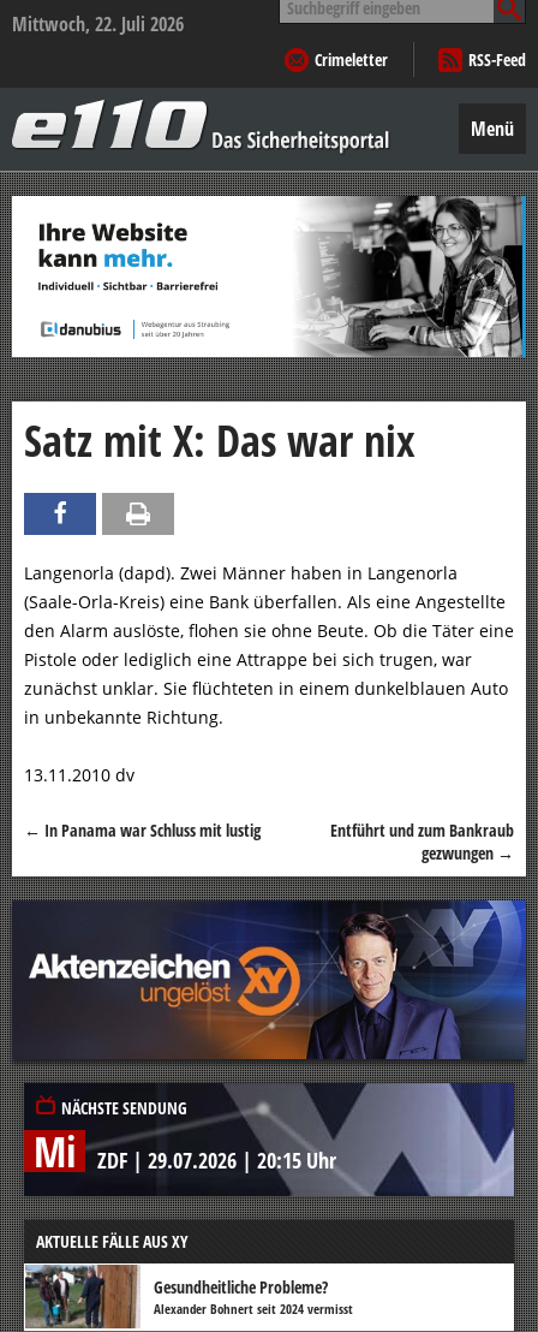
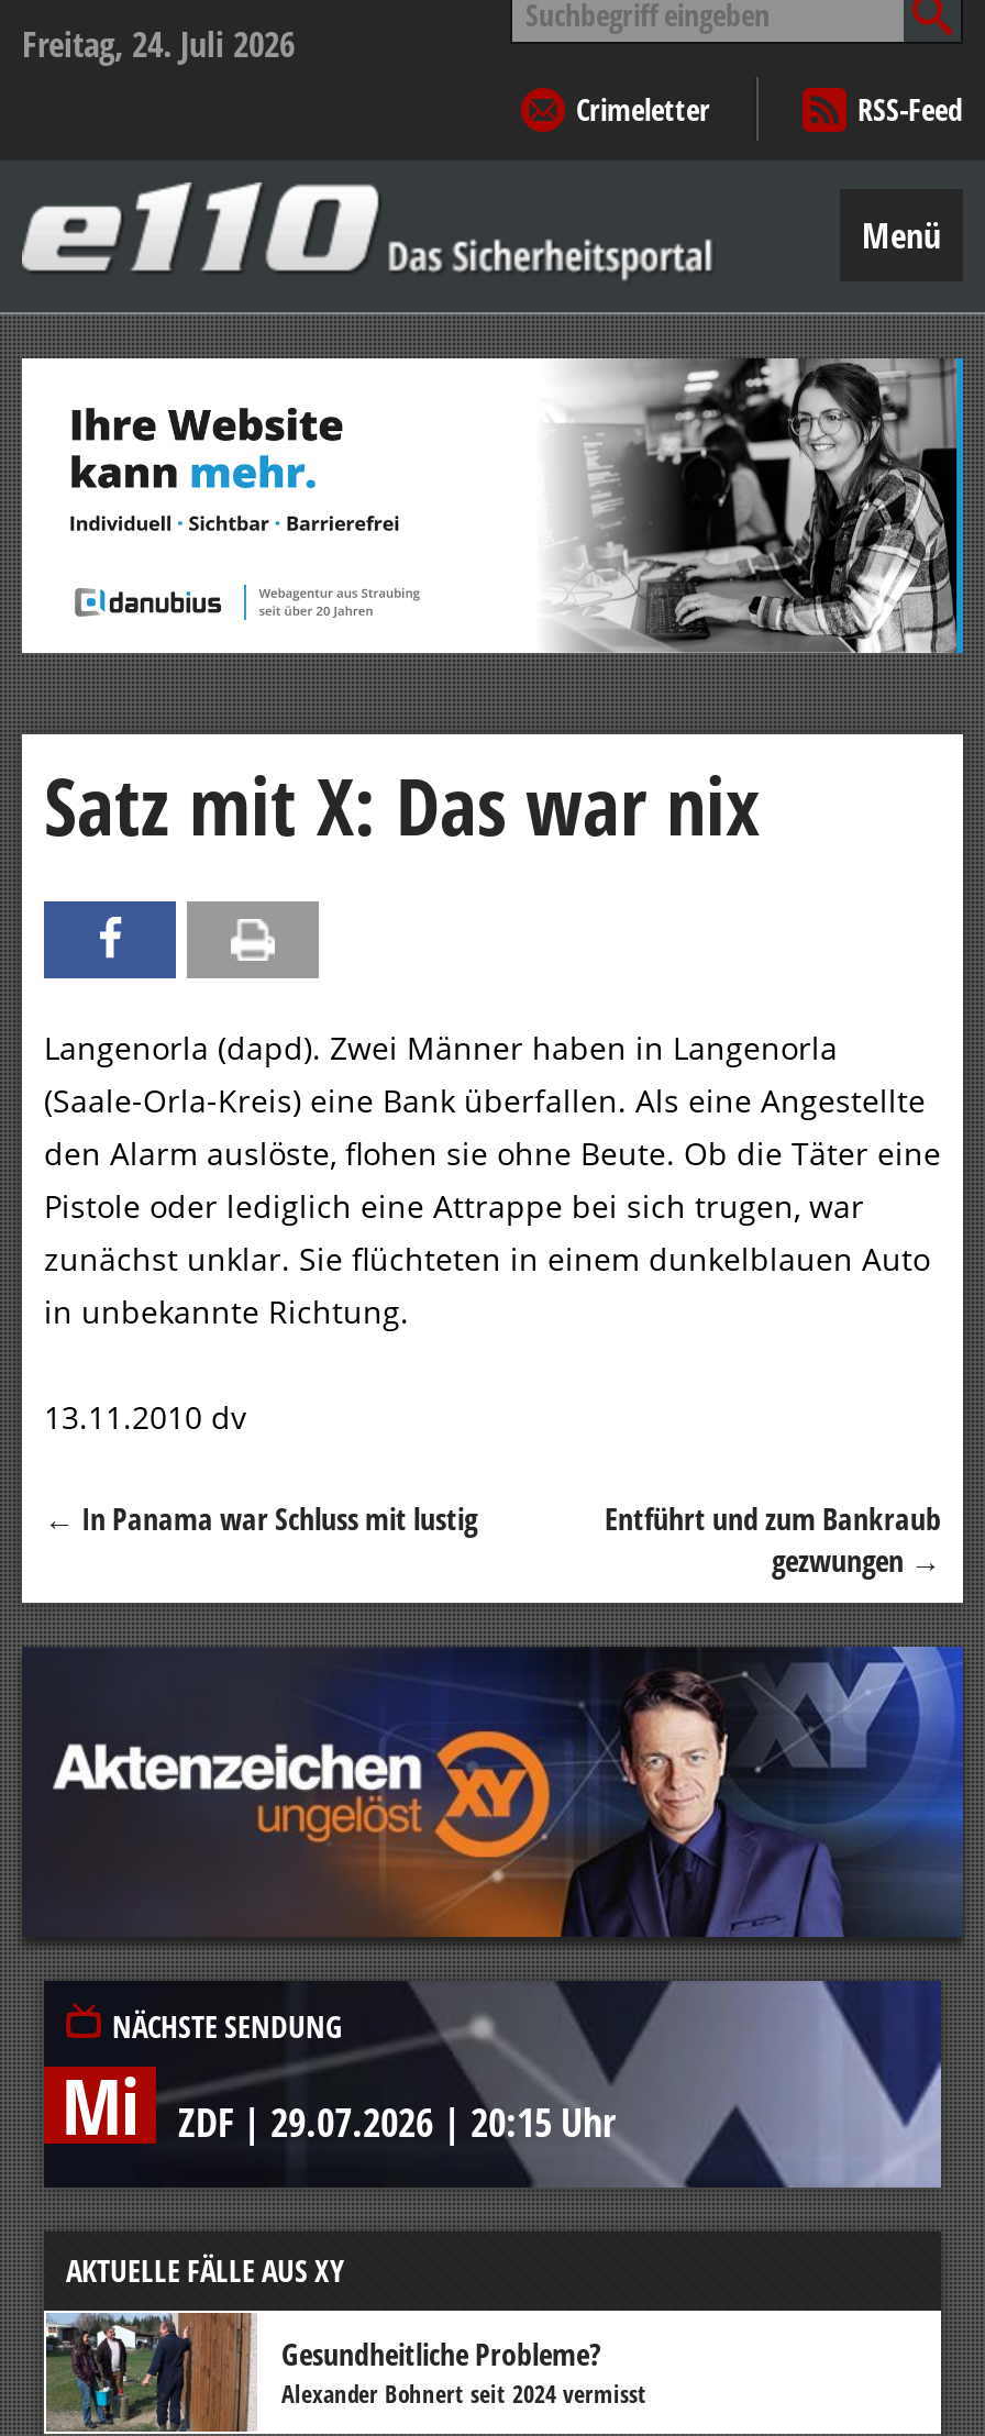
[12,11,184,37] Mittwoch, 22. Juli 2026 -> [22,20,295,68] Freitag, 24. Juli 2026

